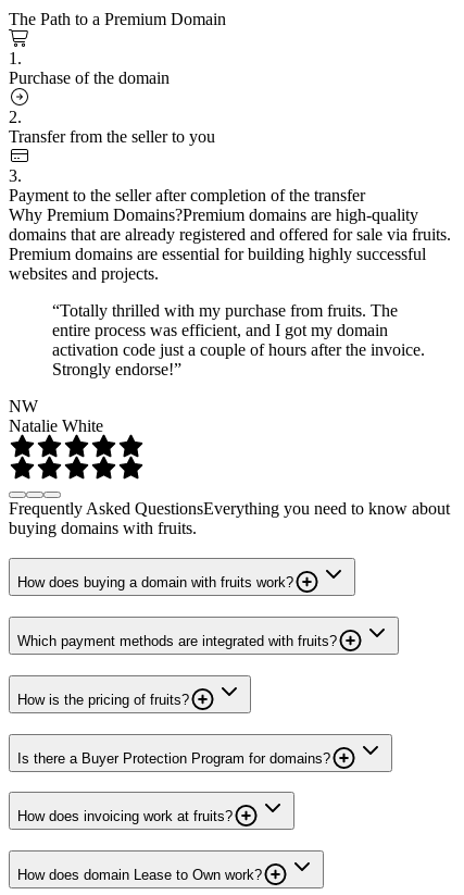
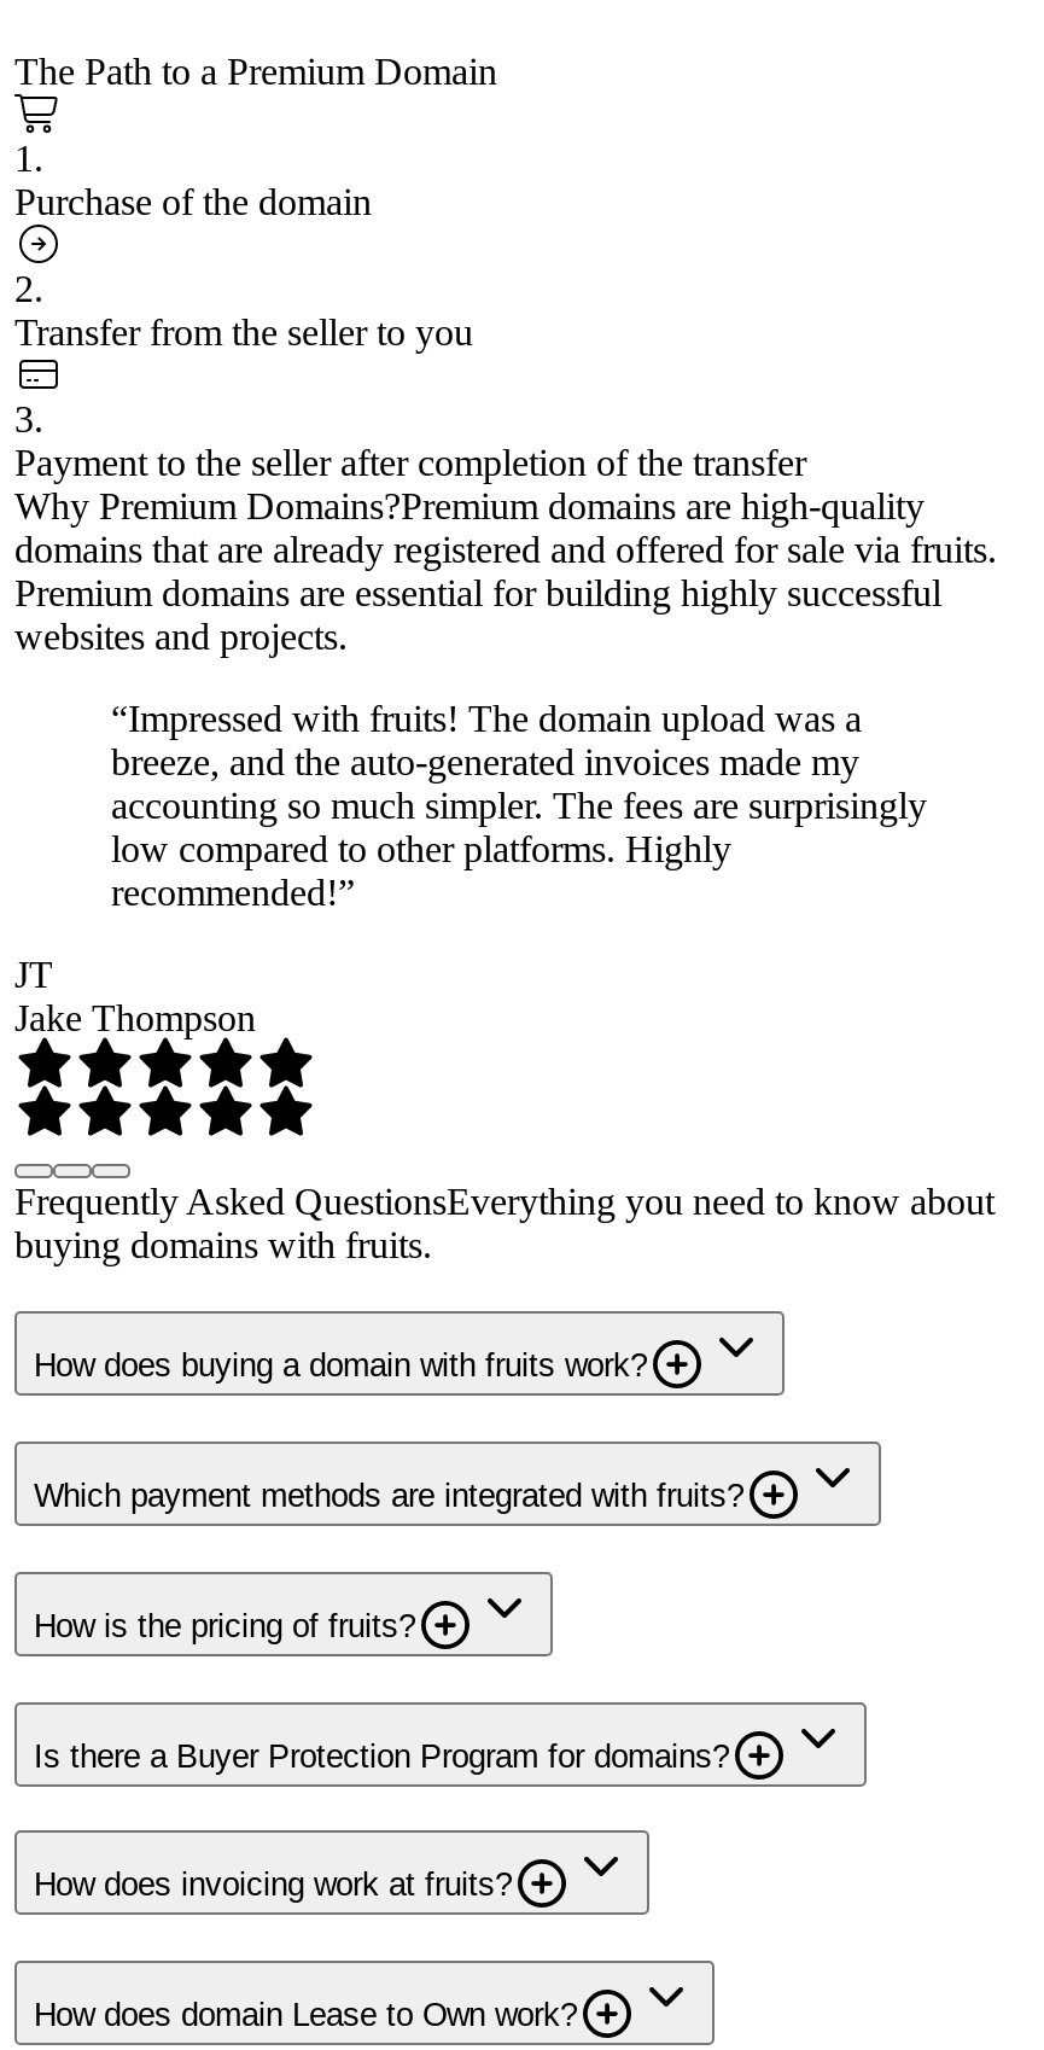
[52,301,425,378] “Totally thrilled with my purchase from fruits. The | entire process was efficient, and I got my domain | activation code just a couple of hours after the invoice. | Strongly endorse!” -> [111,697,927,912] “Impressed with fruits! The domain upload was a | breeze, and the auto-generated invoices made my | accounting so much simpler. The fees are surprisingly | low compared to other platforms. Highly | recommended!”
[9,396,103,435] NW | Natalie White -> [14,953,256,1037] JT | Jake Thompson

